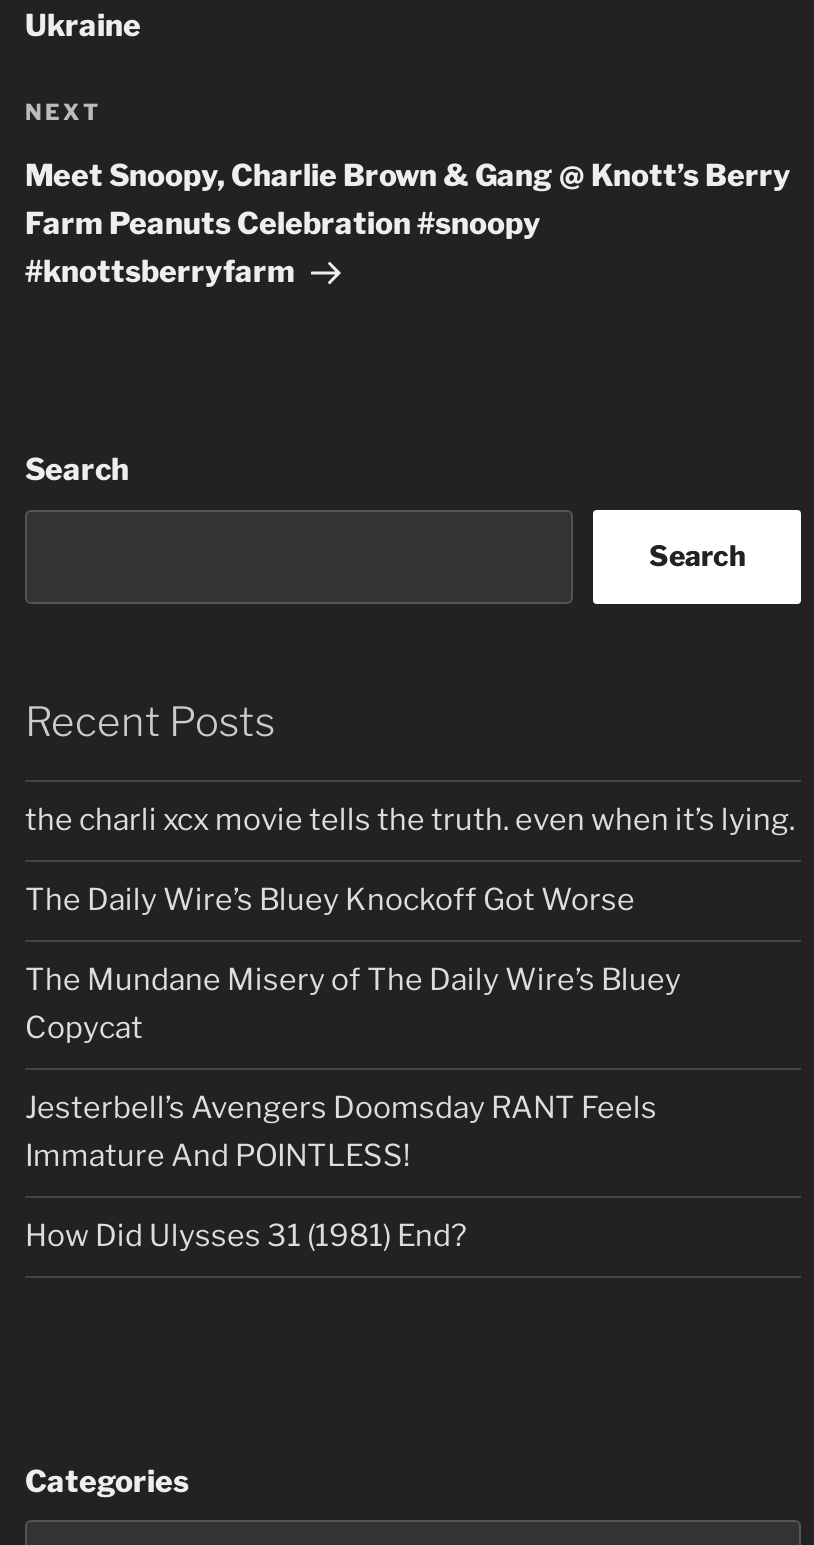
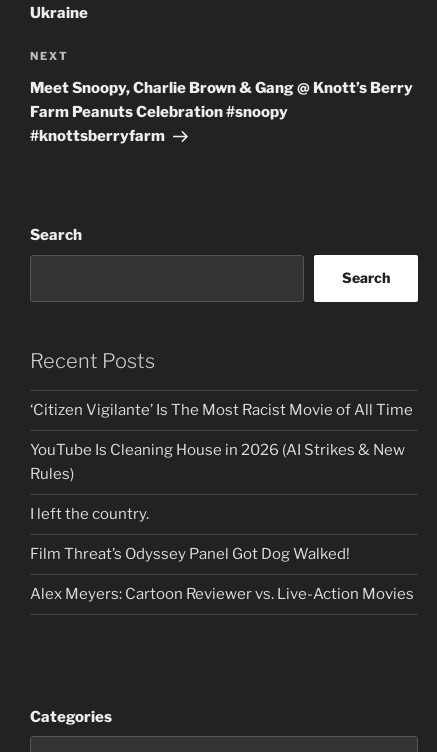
[25,802,795,838] the charli xcx movie tells the truth. even when it’s lying. -> [30,401,413,419] ‘Citizen Vigilante’ Is The Most Racist Movie of All Time
[25,882,635,918] The Daily Wire’s Bluey Knockoff Got Worse -> [30,441,405,483] YouTube Is Cleaning House in 2026 (AI Strikes & New | Rules)
[25,962,681,1046] The Mundane Misery of The Daily Wire’s Bluey | Copycat -> [30,505,149,523] I left the country.
[25,1090,657,1174] Jesterbell’s Avengers Doomsday RANT Feels | Immature And POINTLESS! -> [30,545,350,563] Film Threat’s Odyssey Panel Got Dog Walked!
[25,1218,467,1254] How Did Ulysses 31 (1981) End? -> [30,585,414,603] Alex Meyers: Cartoon Reviewer vs. Live-Action Movies

